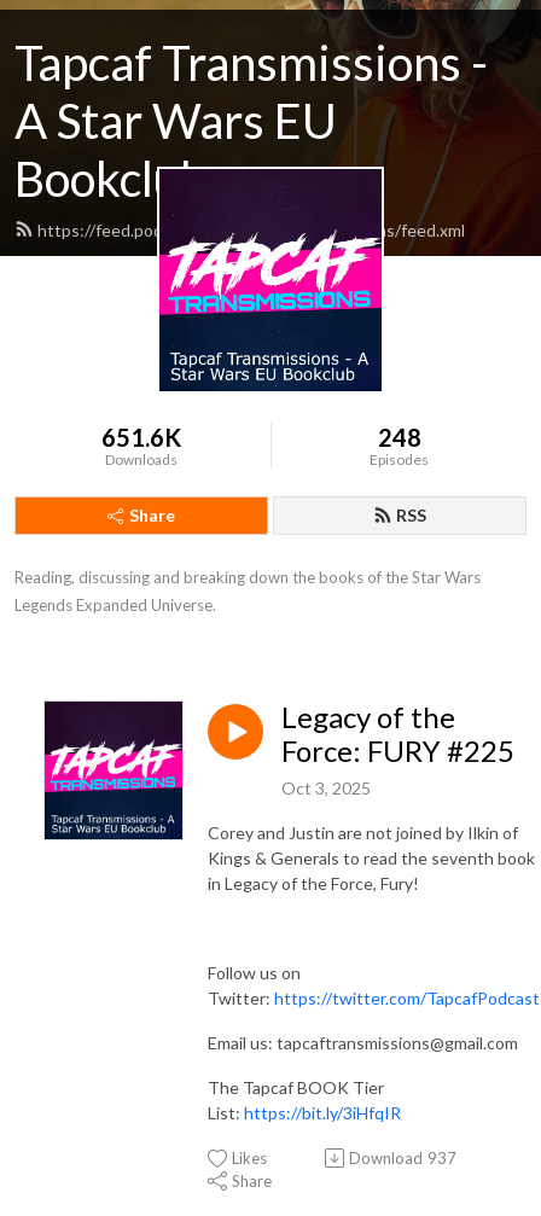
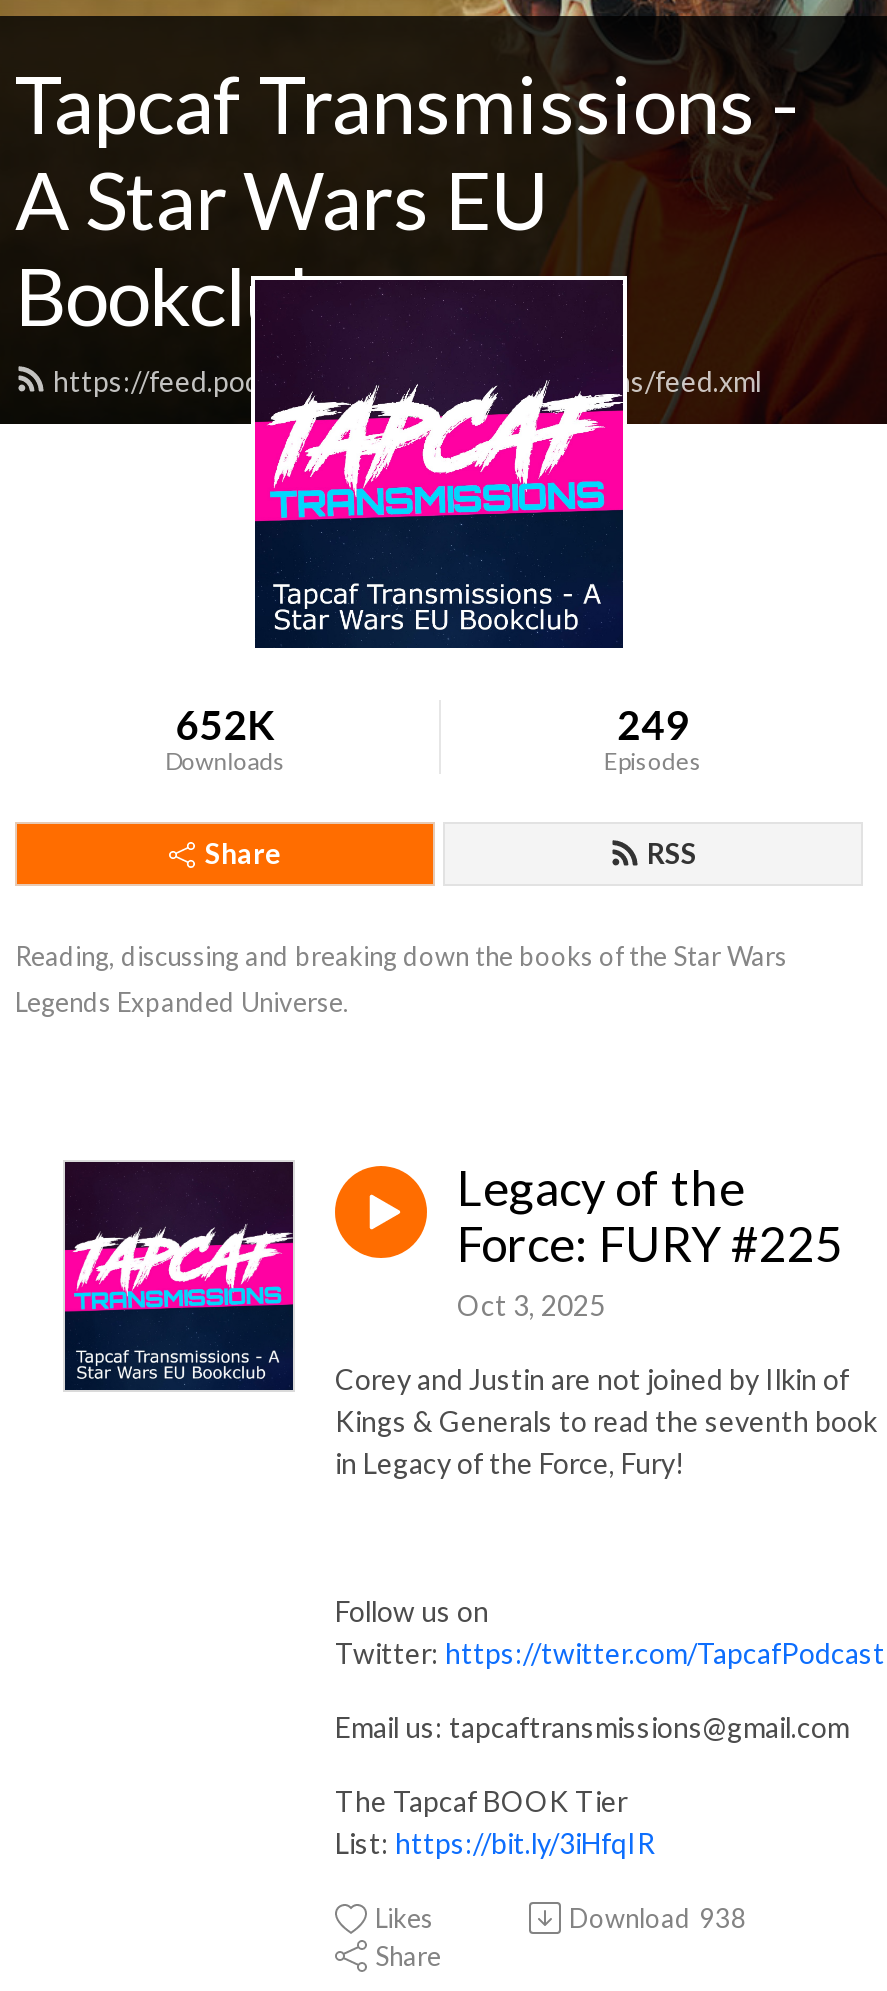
[102,423,181,452] 651.6K -> [175,700,275,748] 652K
[378,423,421,452] 248 -> [617,700,689,748] 249
[349,1148,456,1168] Download 937 -> [569,1902,747,1934] Download 938

